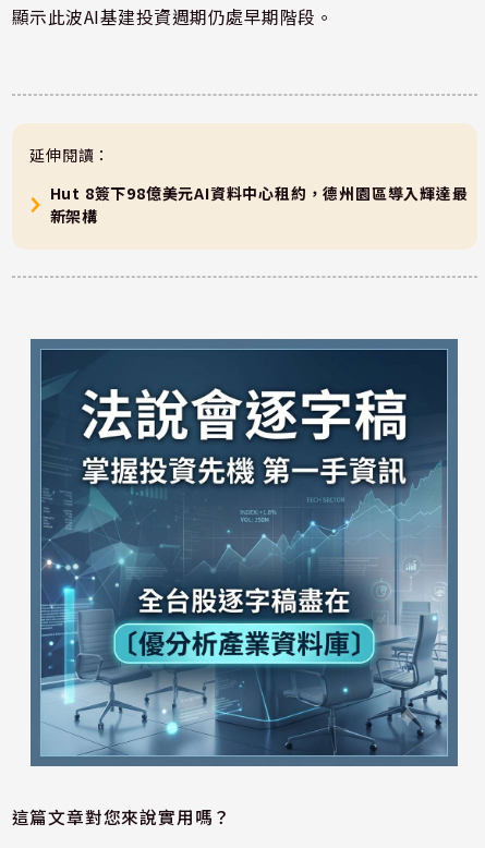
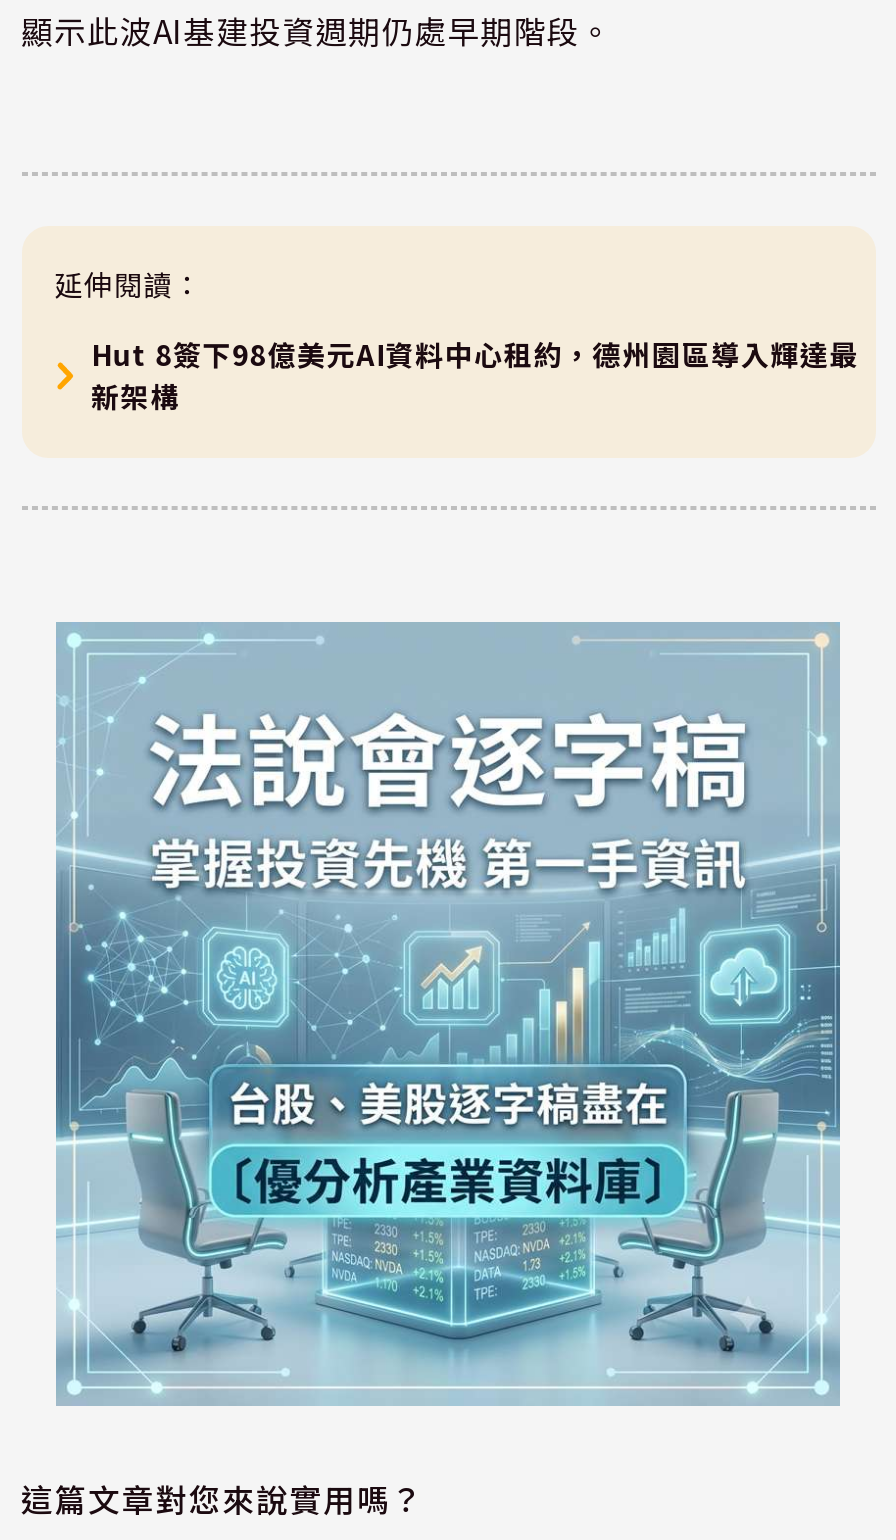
[31,339,458,766] [image] -> [54,624,840,1404] [image]

